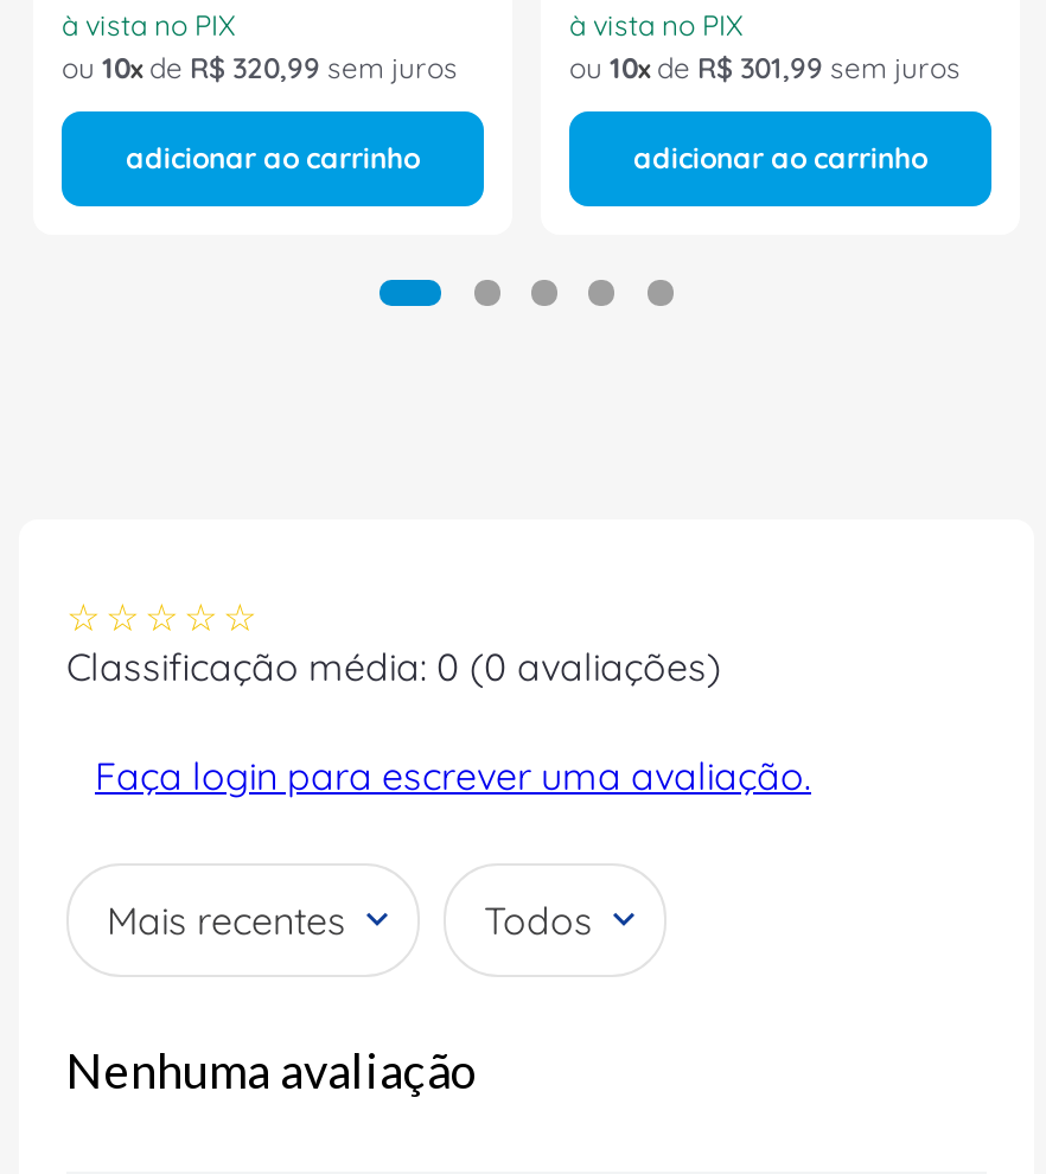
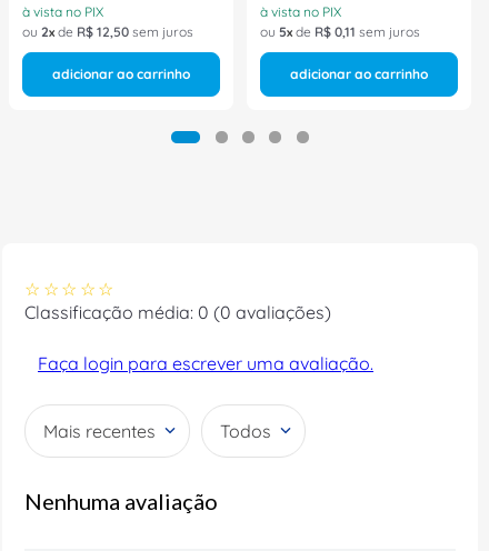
[62,51,458,86] ou 10 de R$ 320,99 sem juros -> [22,24,193,40] ou 2 de R$ 12,50 sem juros
[569,51,961,86] ou 10 de R$ 301,99 sem juros -> [260,24,420,40] ou 5 de R$ 0 11 sem juros

